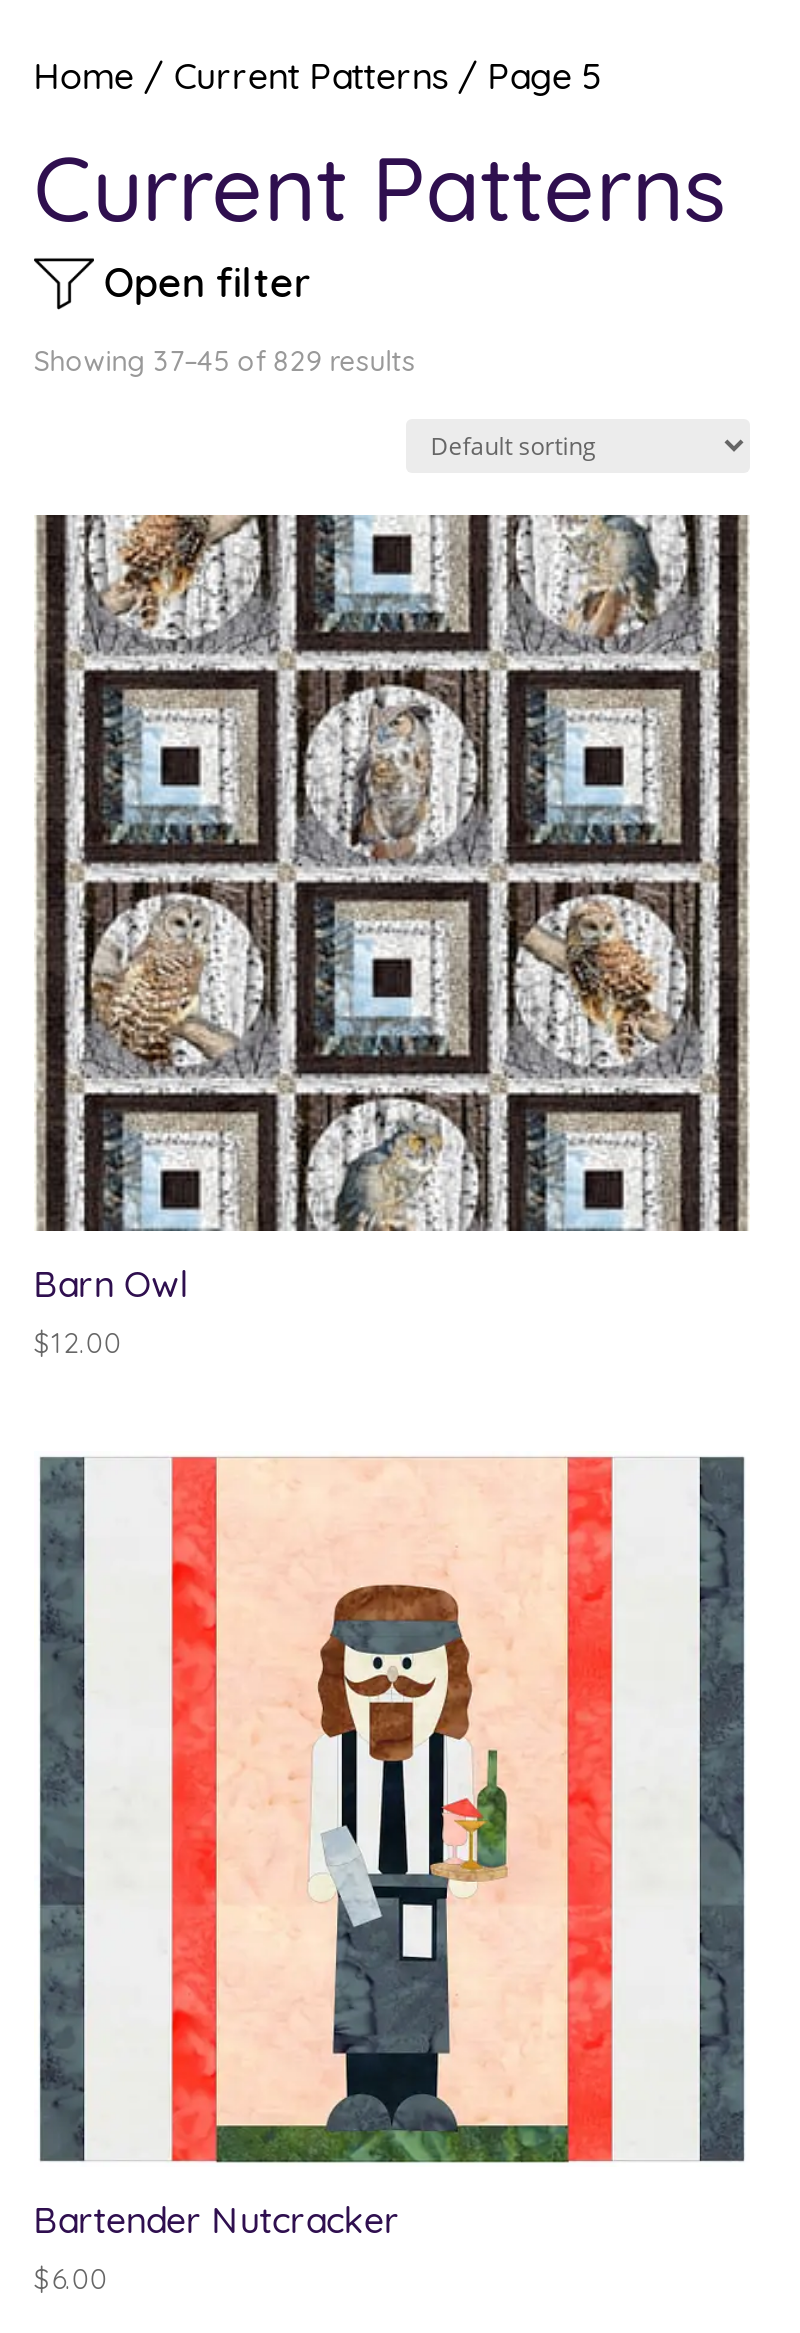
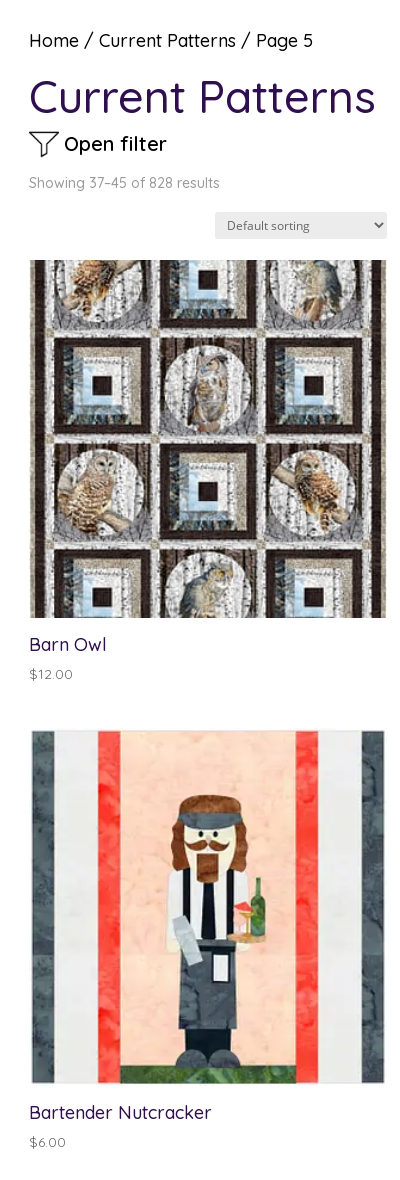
[34,343,416,379] Showing 37–45 of 829 results -> [29,174,220,192] Showing 37–45 of 828 results

